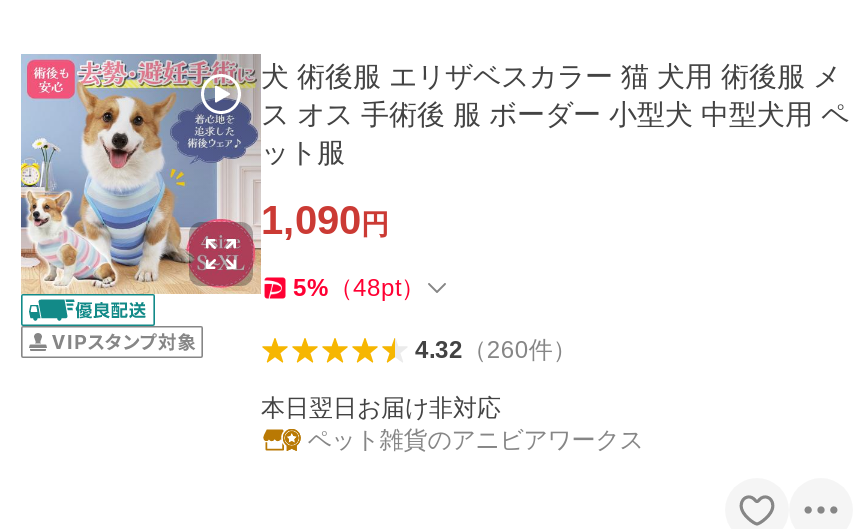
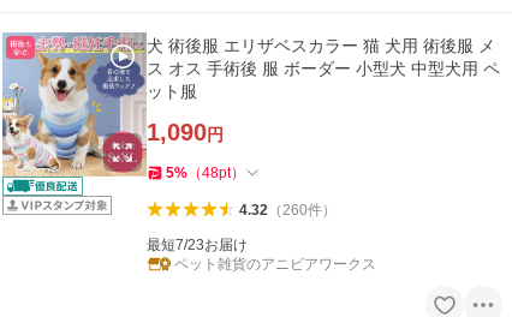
[261,395,501,423] 本日翌日お届け非対応 -> [147,236,248,253] 最短7/23お届け

